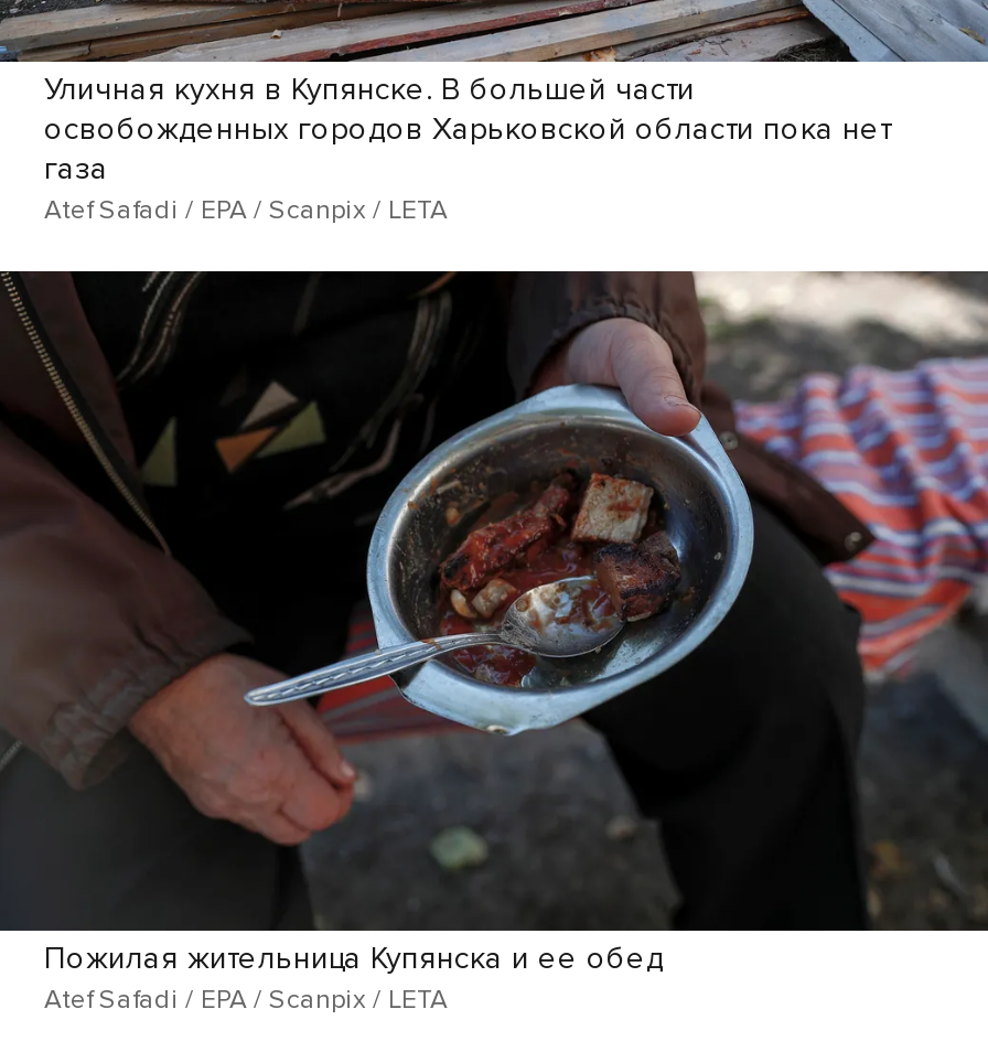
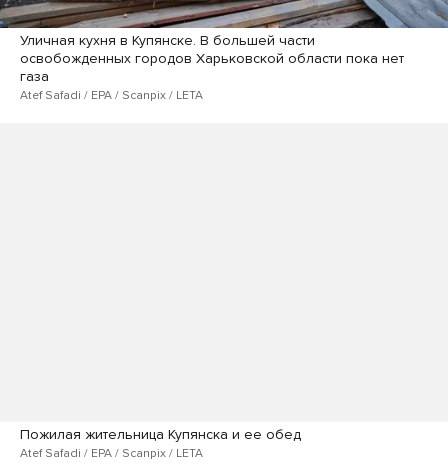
[7,269,981,933] [image] -> none

